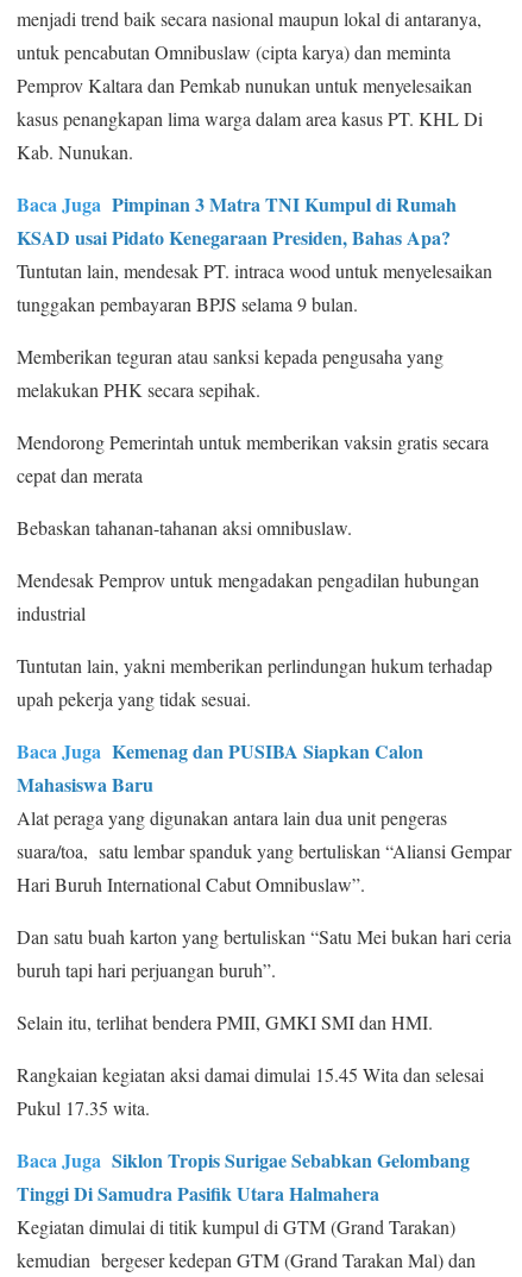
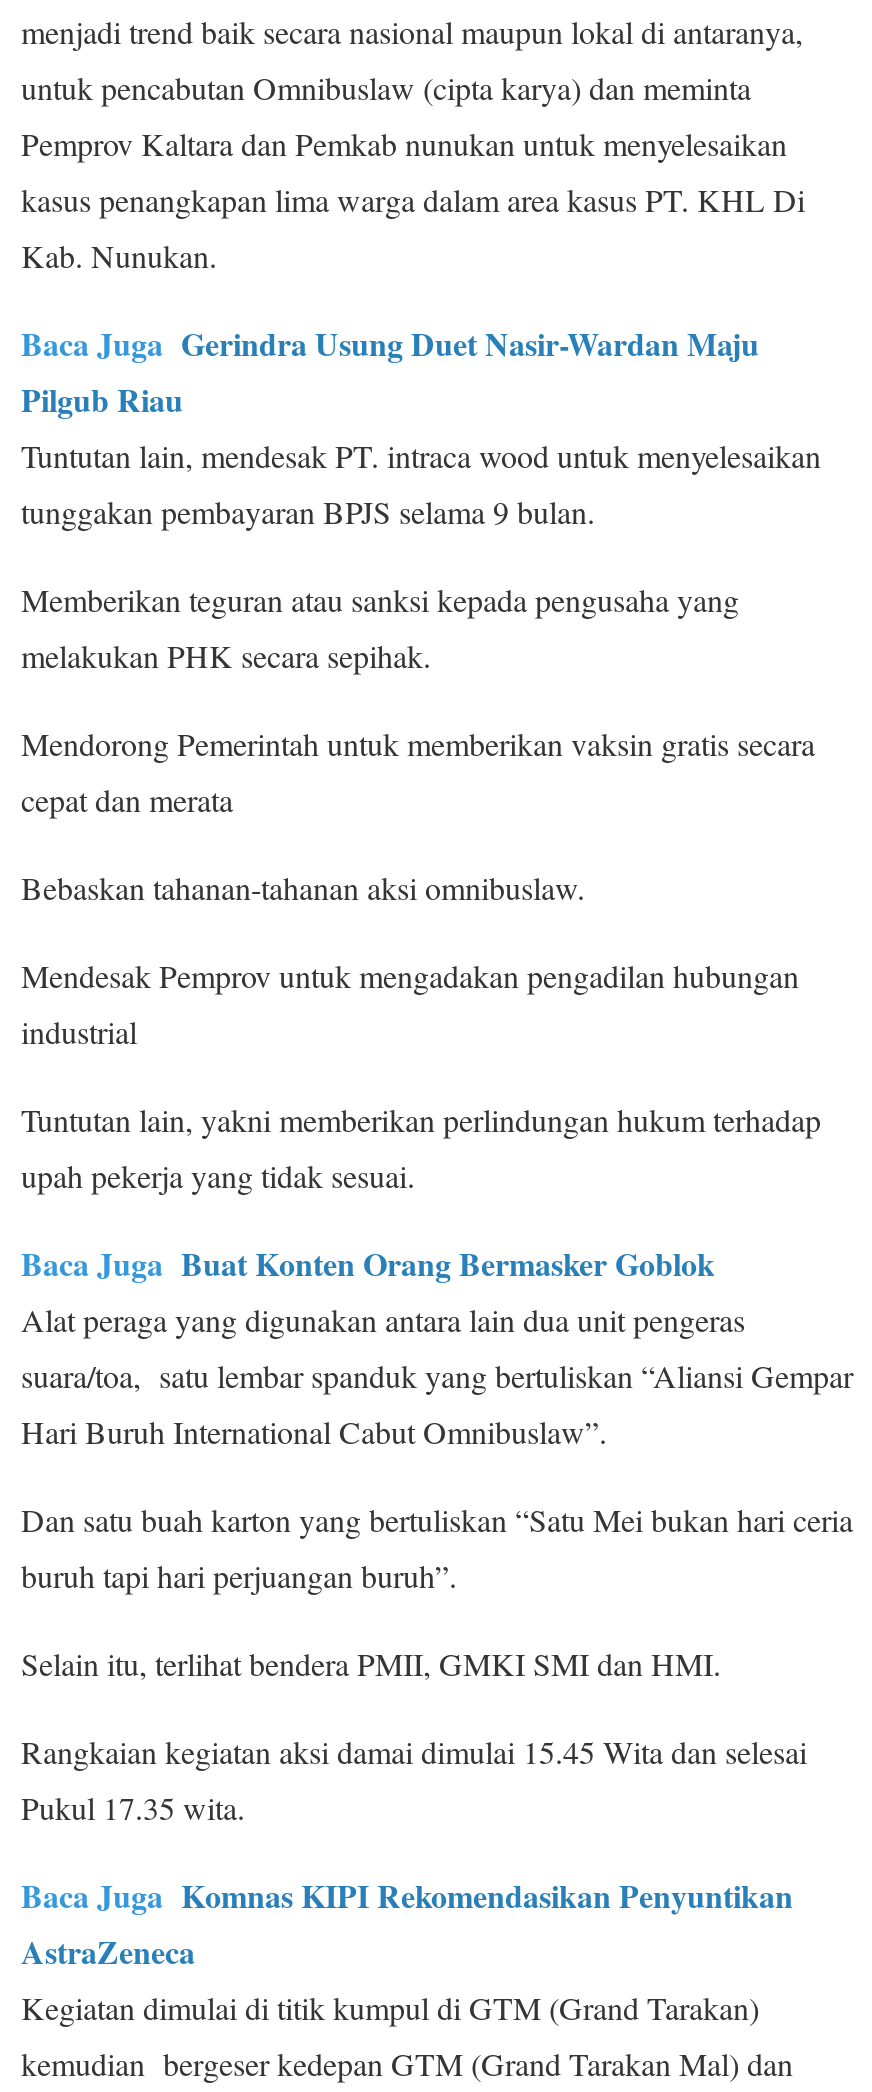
[17,190,457,251] Baca Juga Pimpinan 3 Matra TNI Kumpul di Rumah | KSAD usai Pidato Kenegaraan Presiden, Bahas Apa? -> [21,320,759,422] Baca Juga Gerindra Usung Duet Nasir-Wardan Maju | Pilgub Riau
[17,737,423,798] Baca Juga Kemenag dan PUSIBA Siapkan Calon | Mahasiswa Baru -> [21,1240,715,1286] Baca Juga Buat Konten Orang Bermasker Goblok
[17,1146,470,1207] Baca Juga Siklon Tropis Surigae Sebabkan Gelombang | Tinggi Di Samudra Pasifik Utara Halmahera -> [21,1872,793,1974] Baca Juga Komnas KIPI Rekomendasikan Penyuntikan | AstraZeneca

